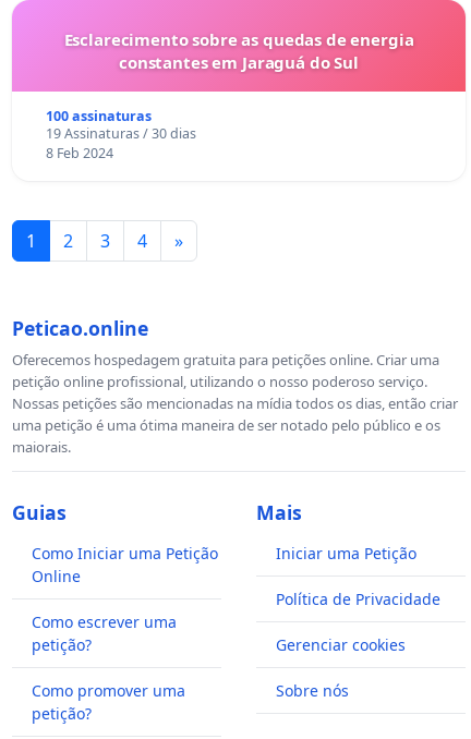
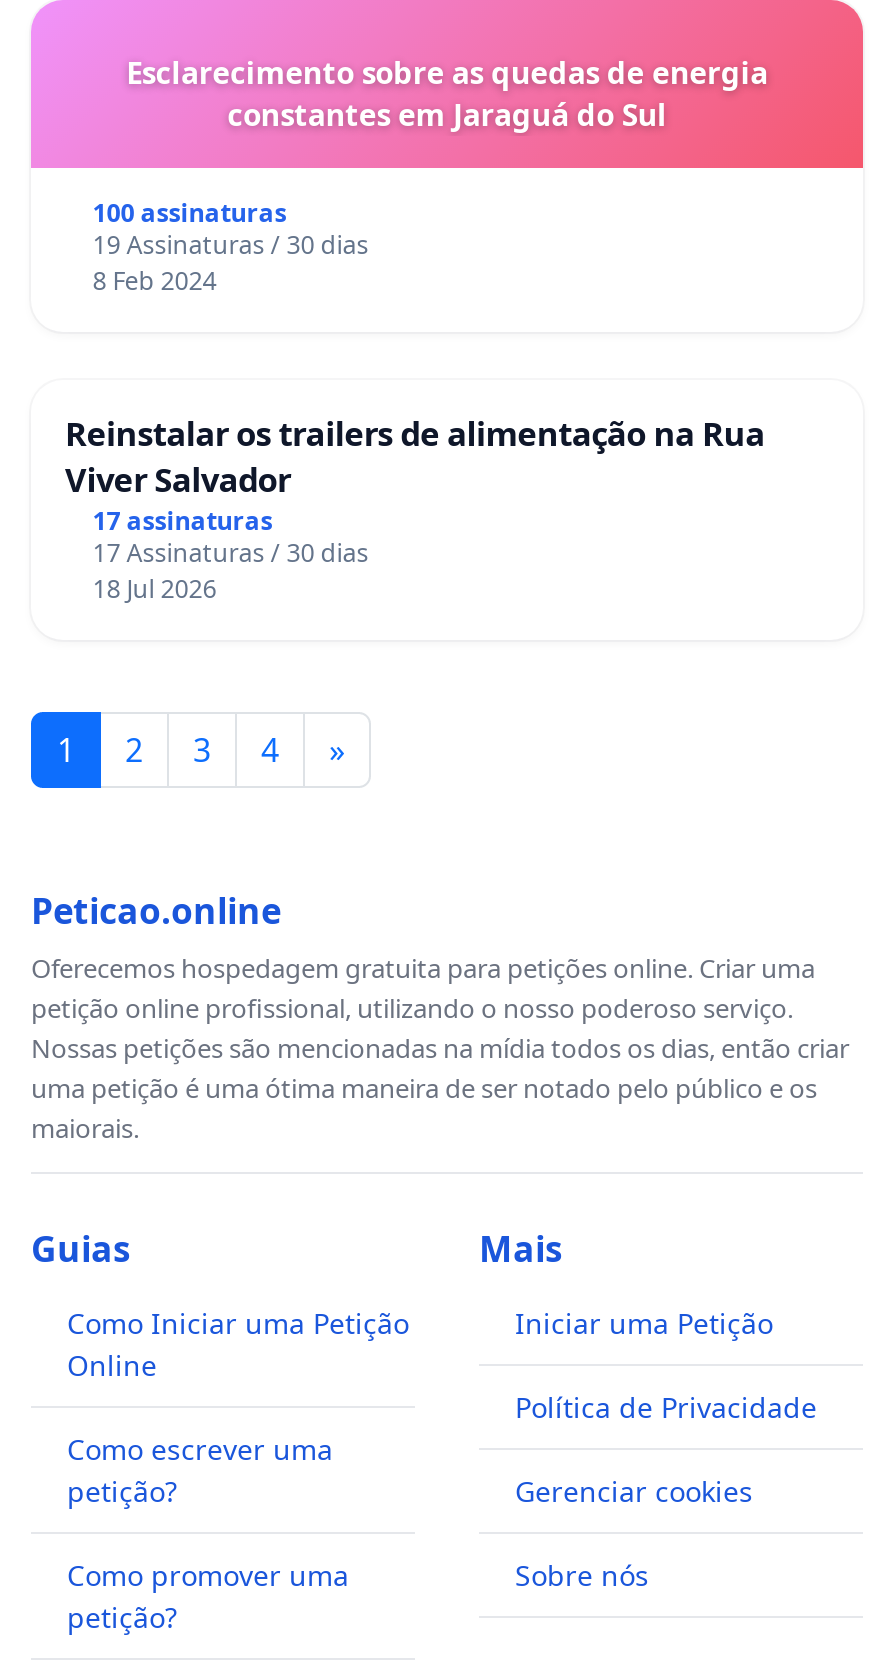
none -> [65,411,765,606] Reinstalar os trailers de alimentação na Rua | Viver Salvador | 17 assinaturas | 17 Assinaturas / 30 dias | 18 Jul 2026

